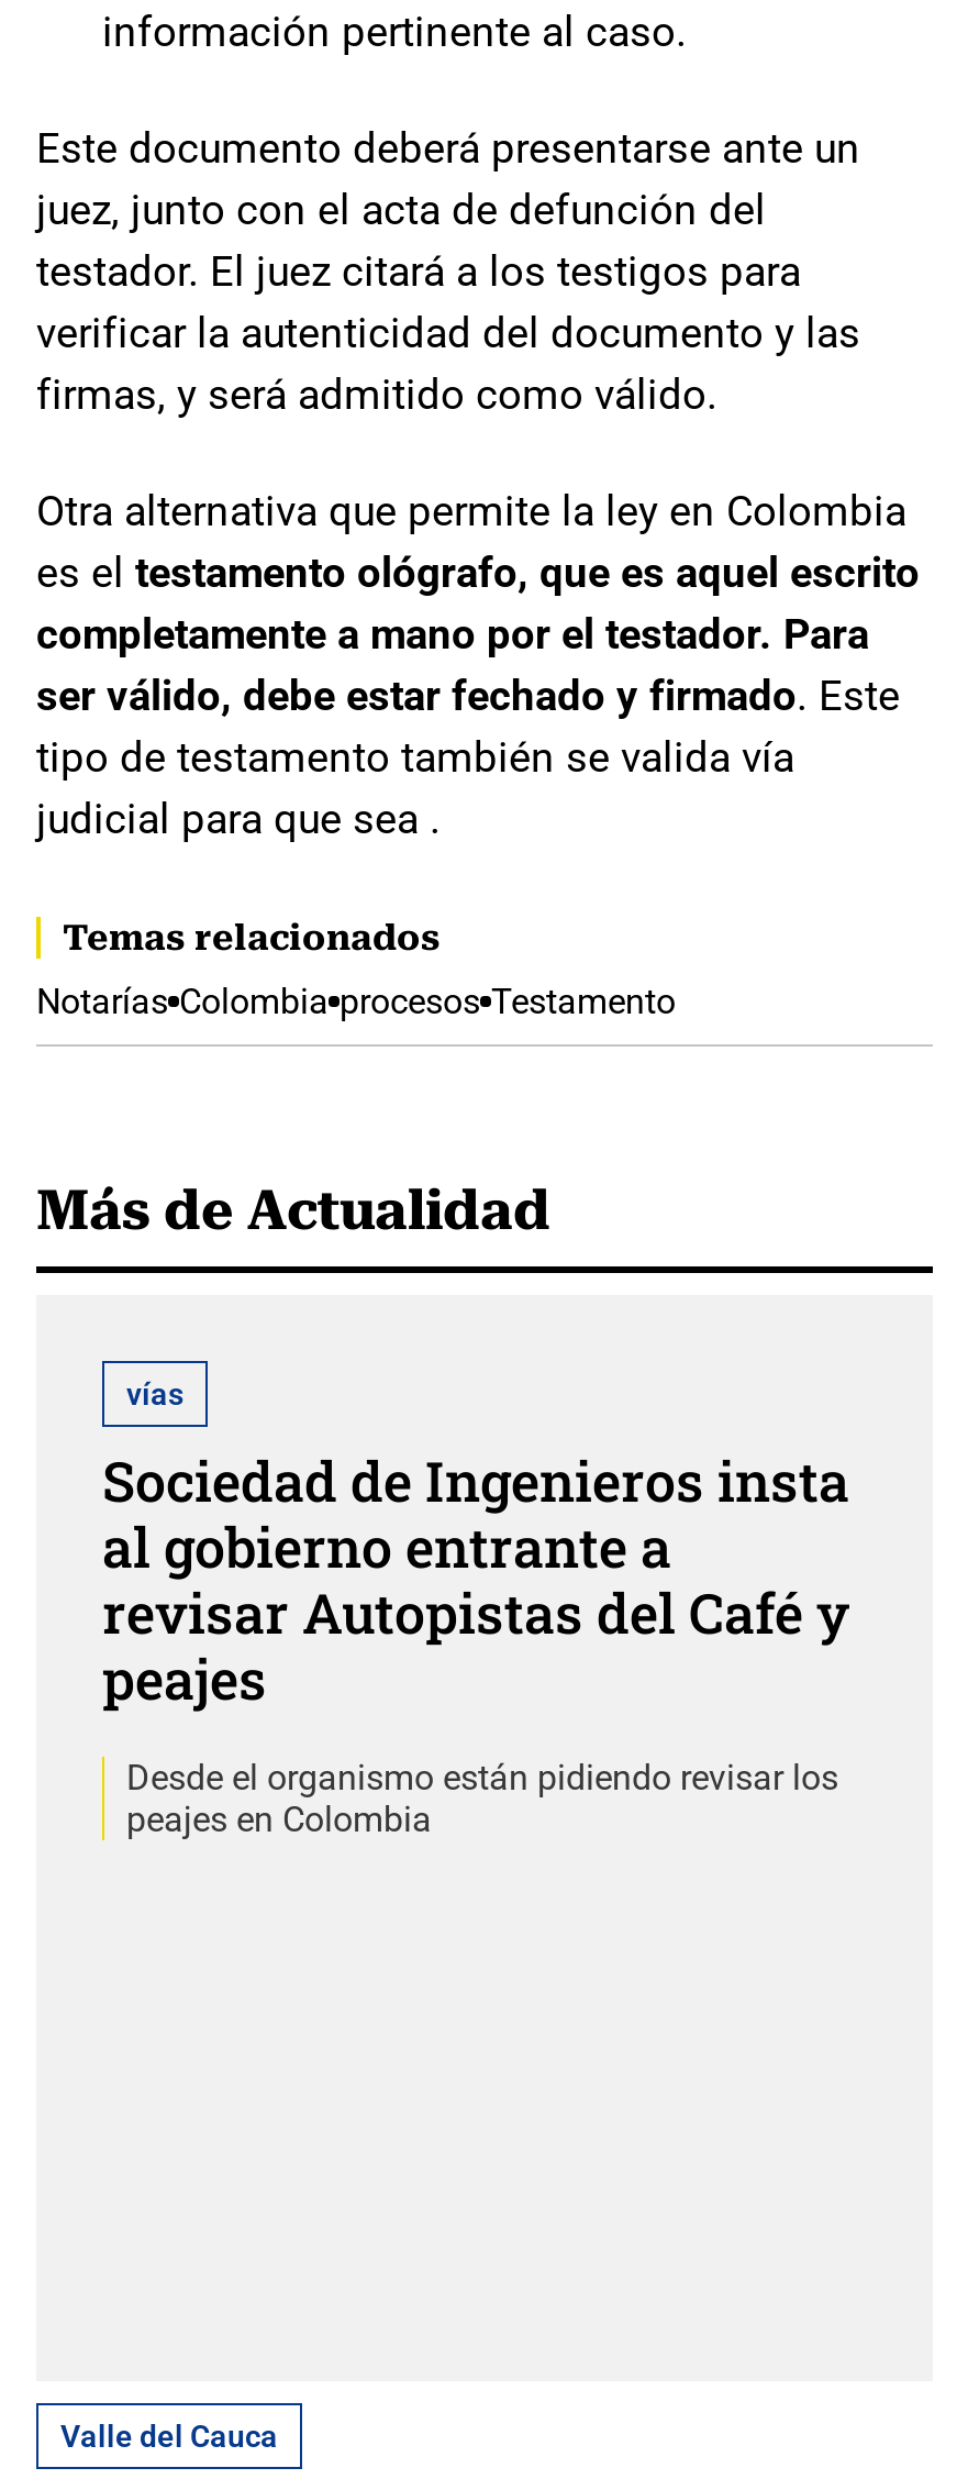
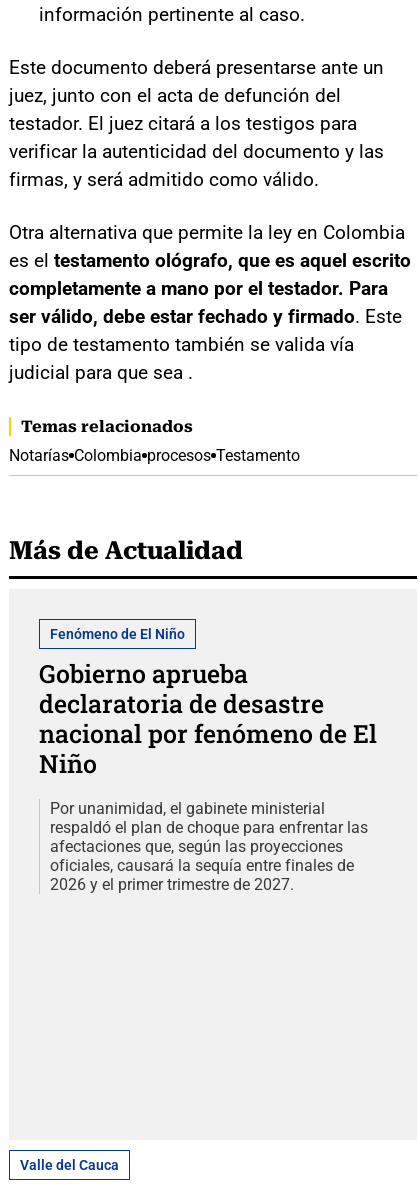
[126,1376,183,1411] vías -> [50,626,185,642] Fenómeno de El Niño
[102,1444,849,1715] Sociedad de Ingenieros insta | al gobierno entrante a | revisar Autopistas del Café y | peajes -> [39,657,377,780] Gobierno aprueba | declaratoria de desastre | nacional por fenómeno de El | Niño
[126,1757,838,1840] Desde el organismo están pidiendo revisar los | peajes en Colombia -> [50,799,368,894] Por unanimidad, el gabinete ministerial | respaldó el plan de choque para enfrentar las | afectaciones que, según las proyecciones | oficiales, causará la sequía entre finales de | 2026 y el primer trimestre de 2027.

